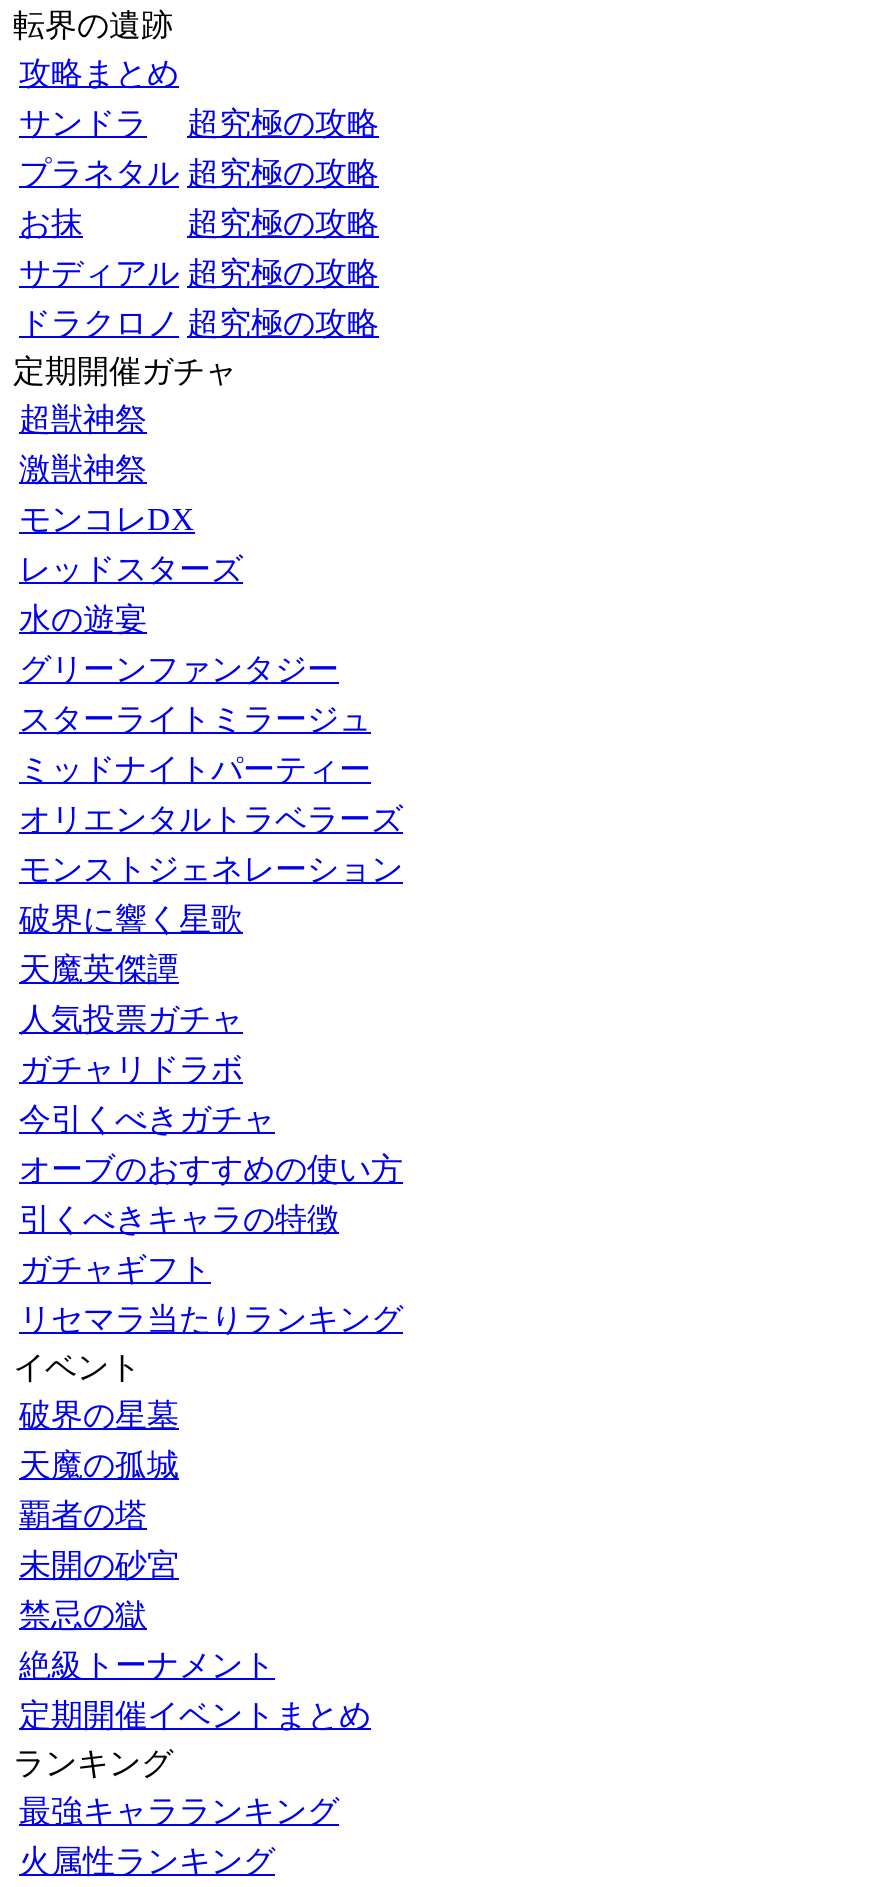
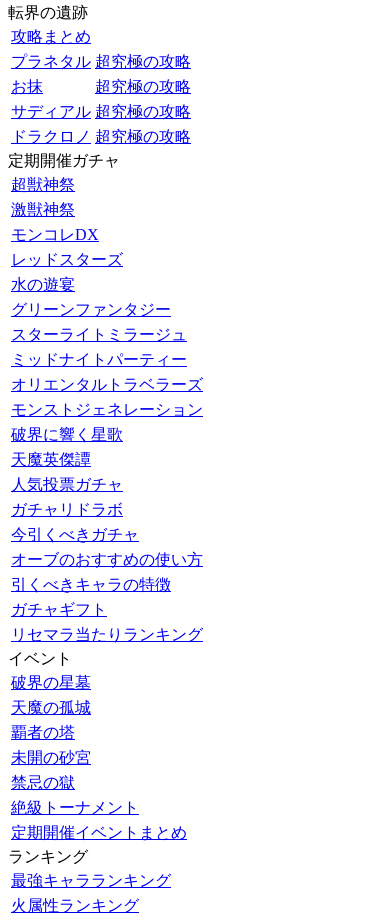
[19,106,379,140] サンドラ | 超究極の攻略 -> none

